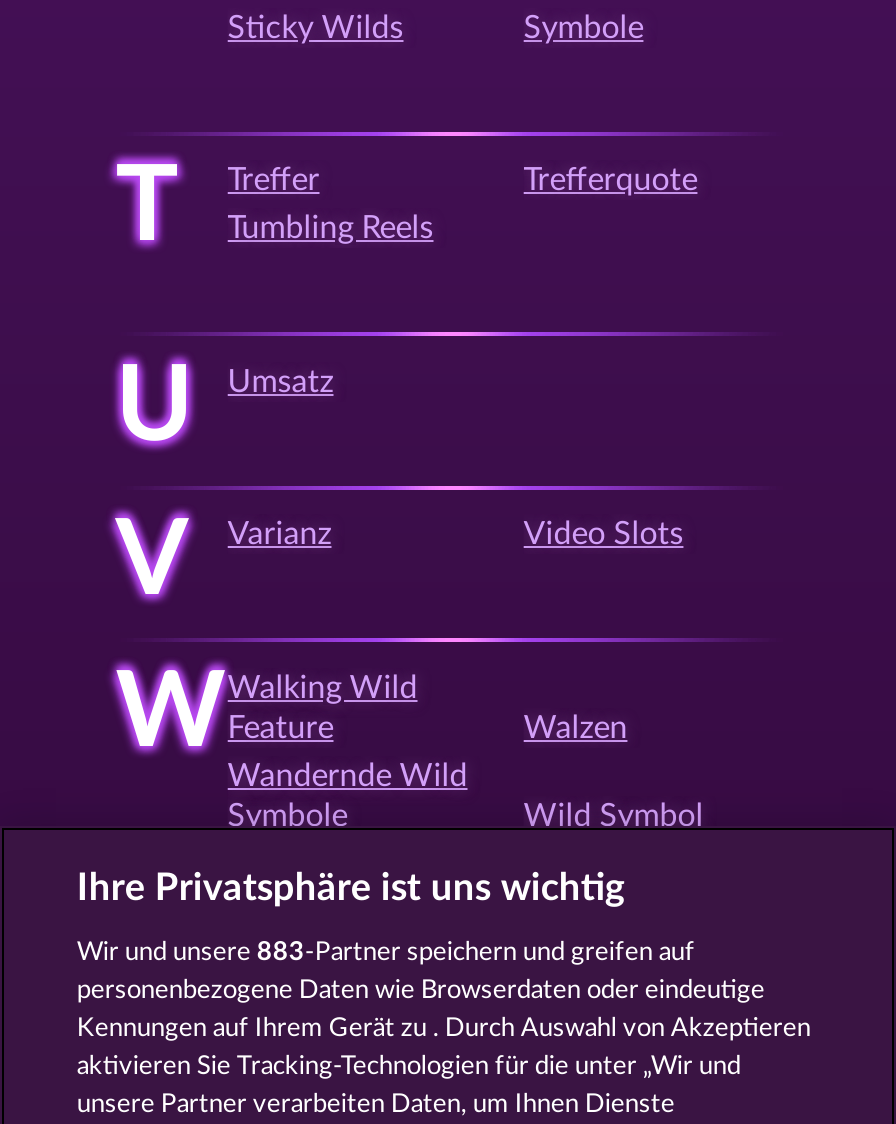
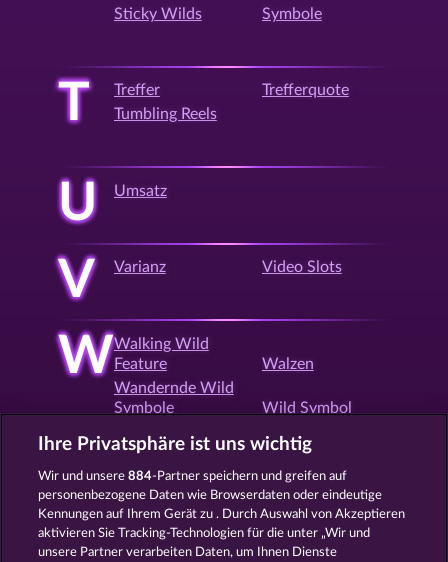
[77,940,695,966] Wir und unsere 883-Partner speichern und greifen auf -> [38,470,347,483] Wir und unsere 884-Partner speichern und greifen auf

